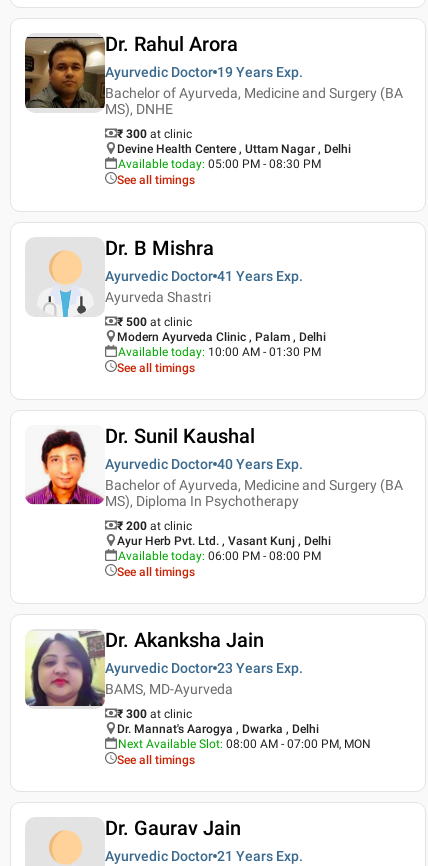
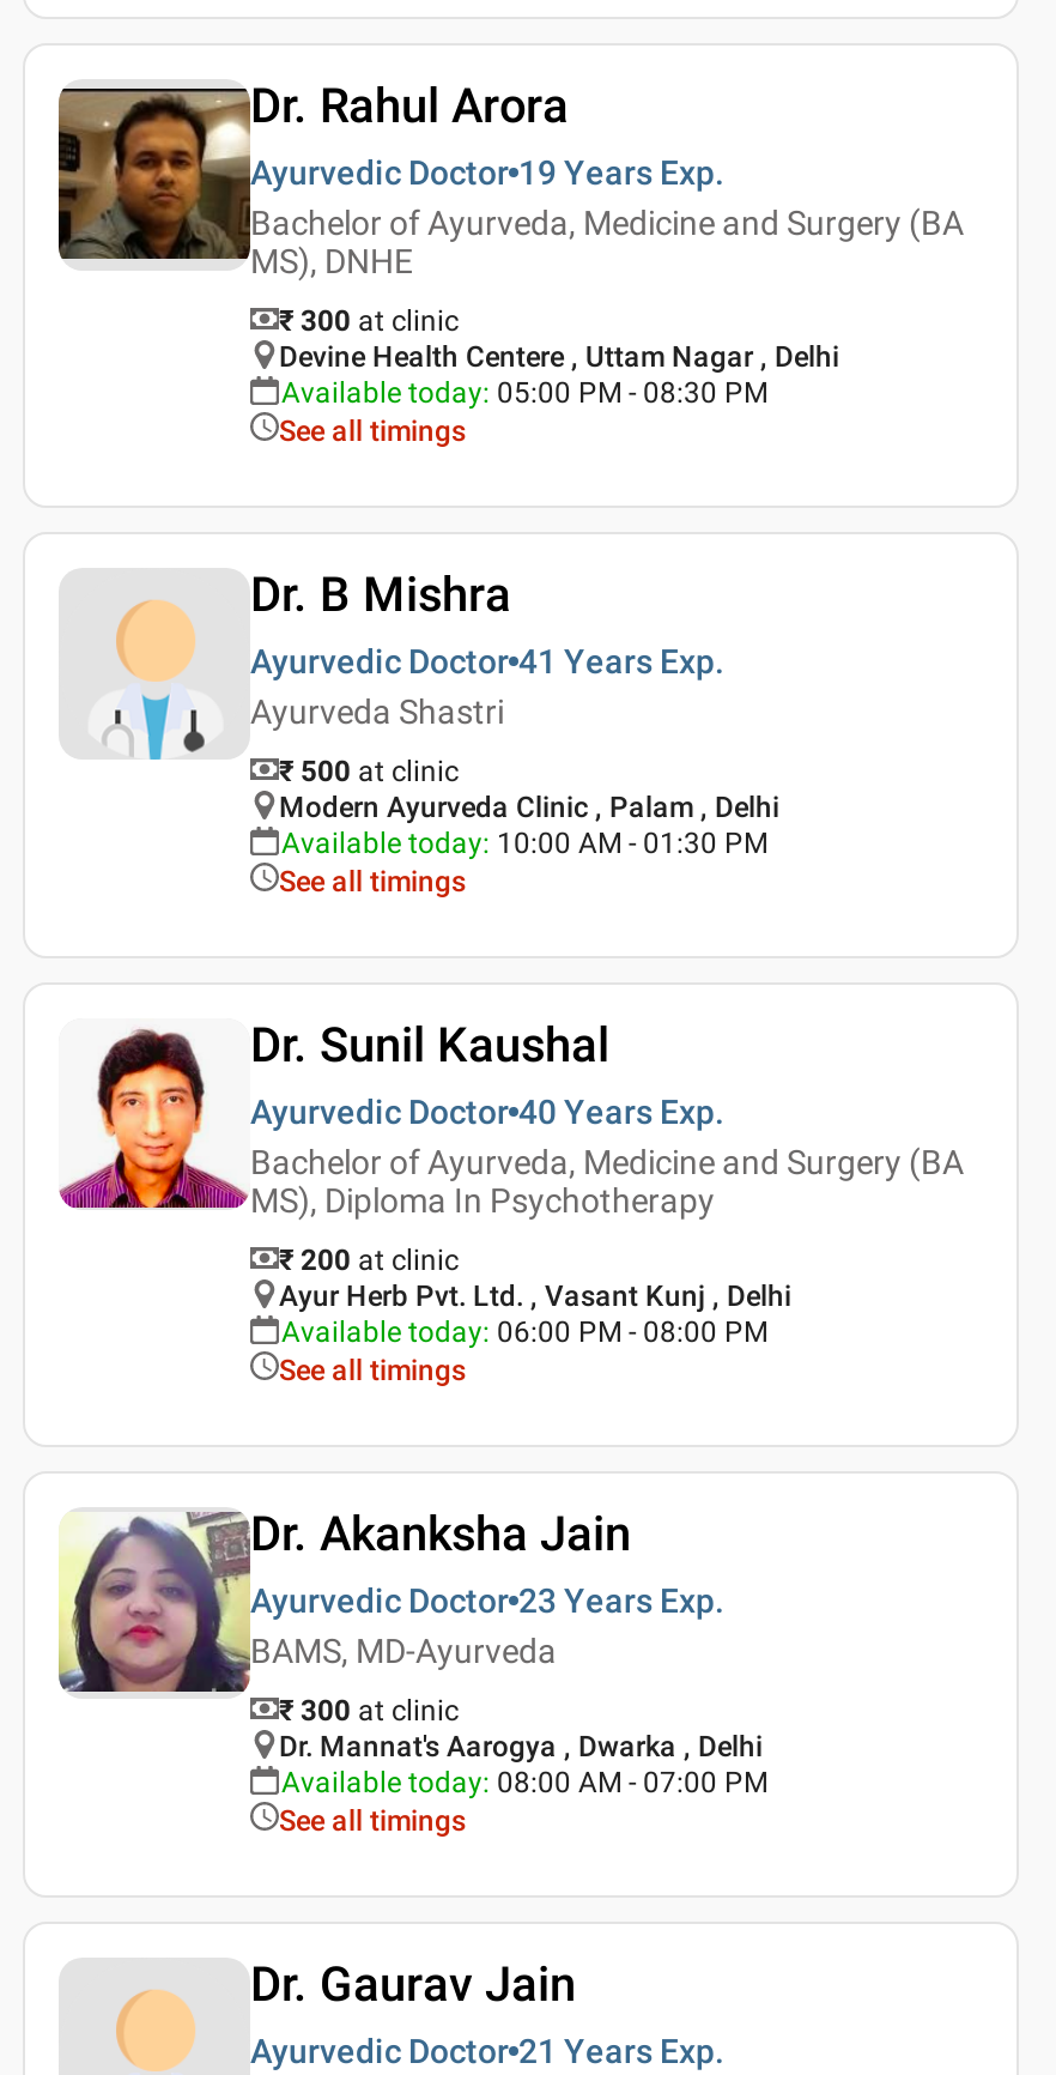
[118,736,371,750] Next Available Slot: 08:00 AM - 07:00 PM, MON -> [281,1765,767,1798] Available today: 08:00 AM - 07:00 PM

